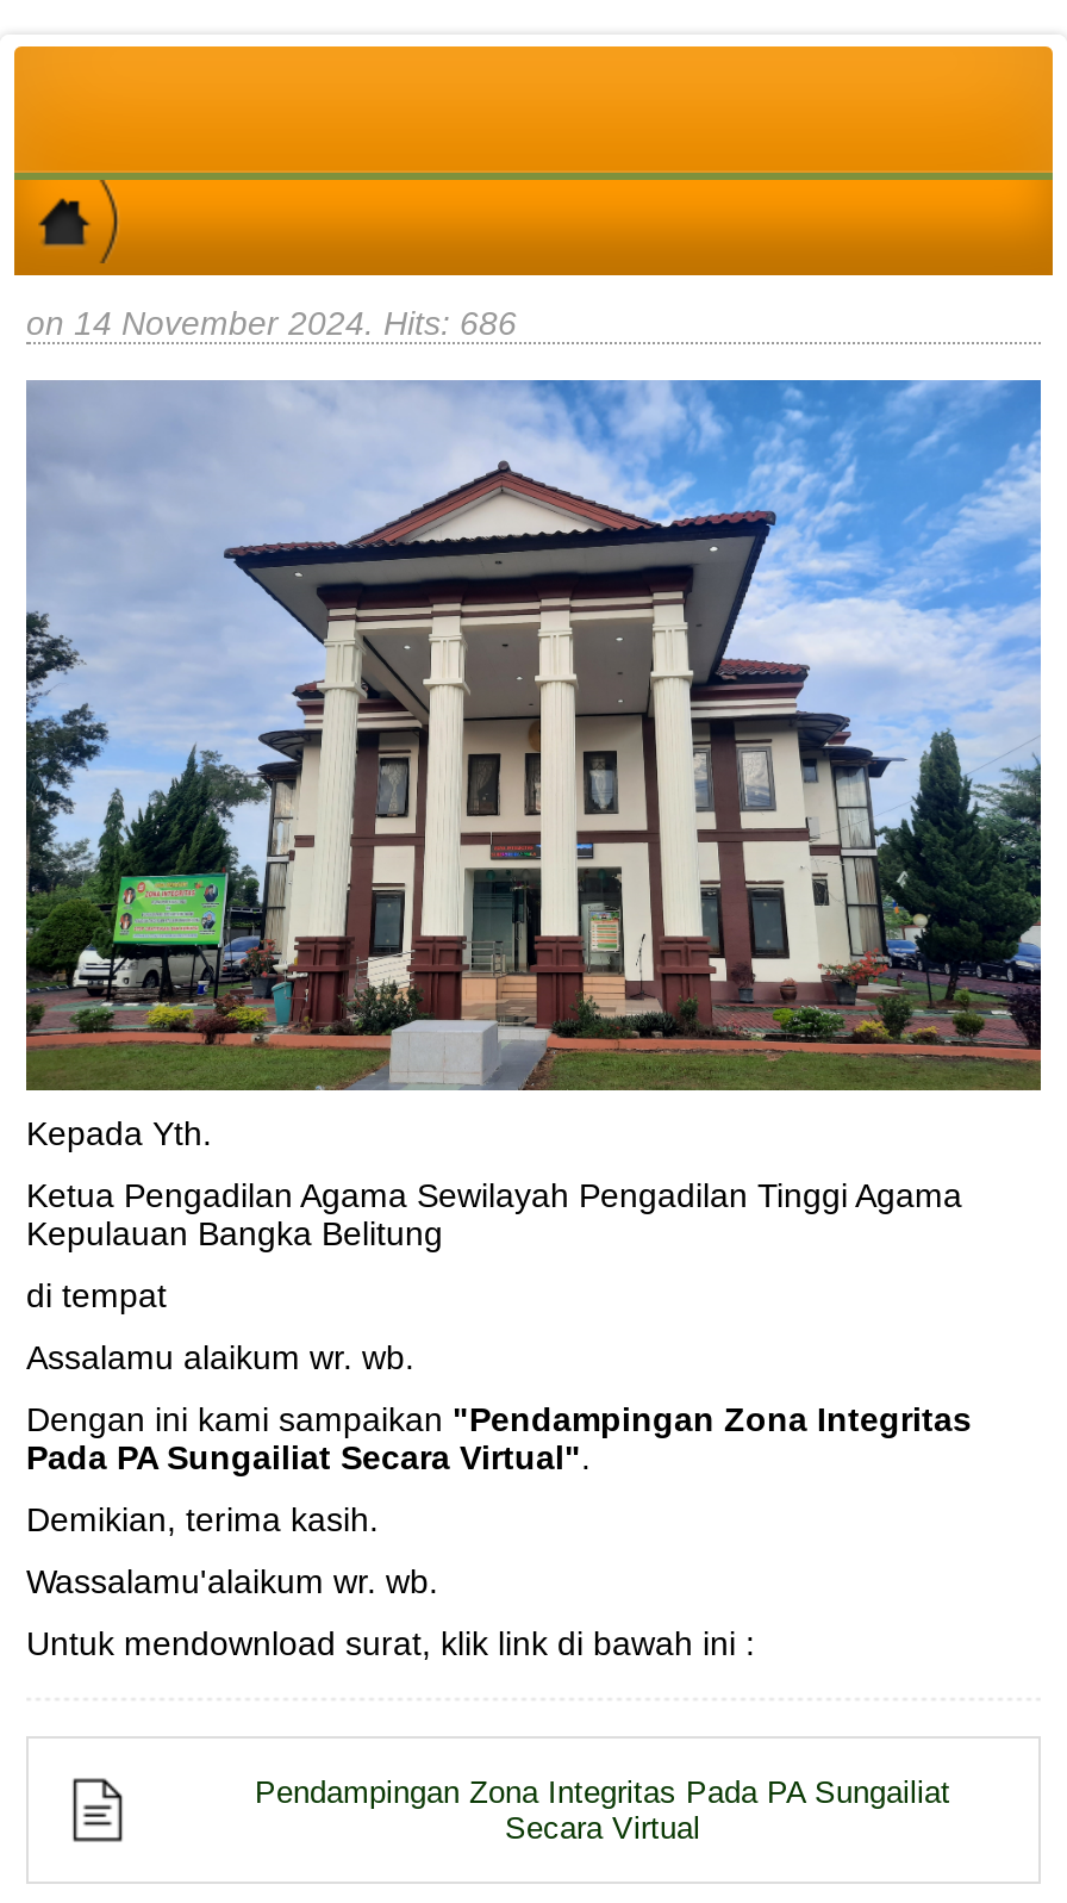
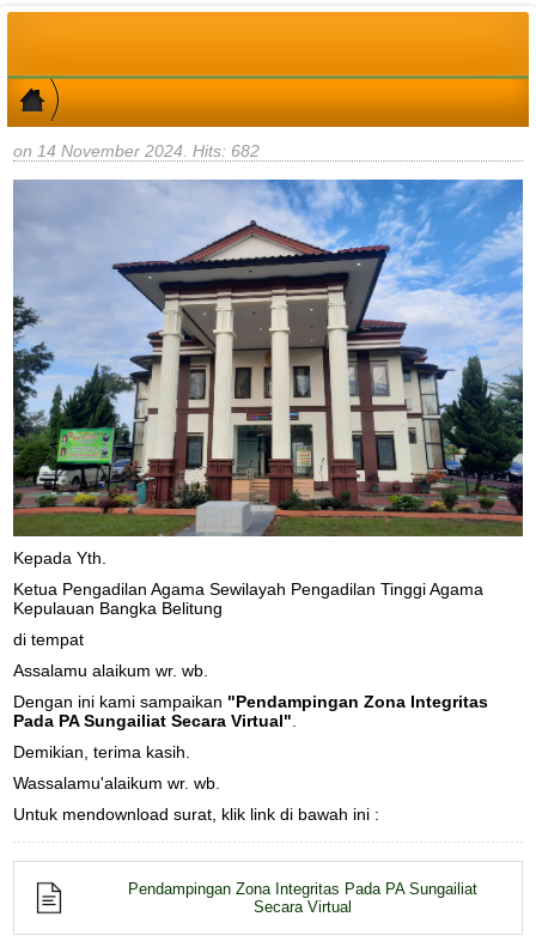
[26,304,517,342] on 14 November 2024. Hits: 686 -> [13,141,260,160] on 14 November 2024. Hits: 682

